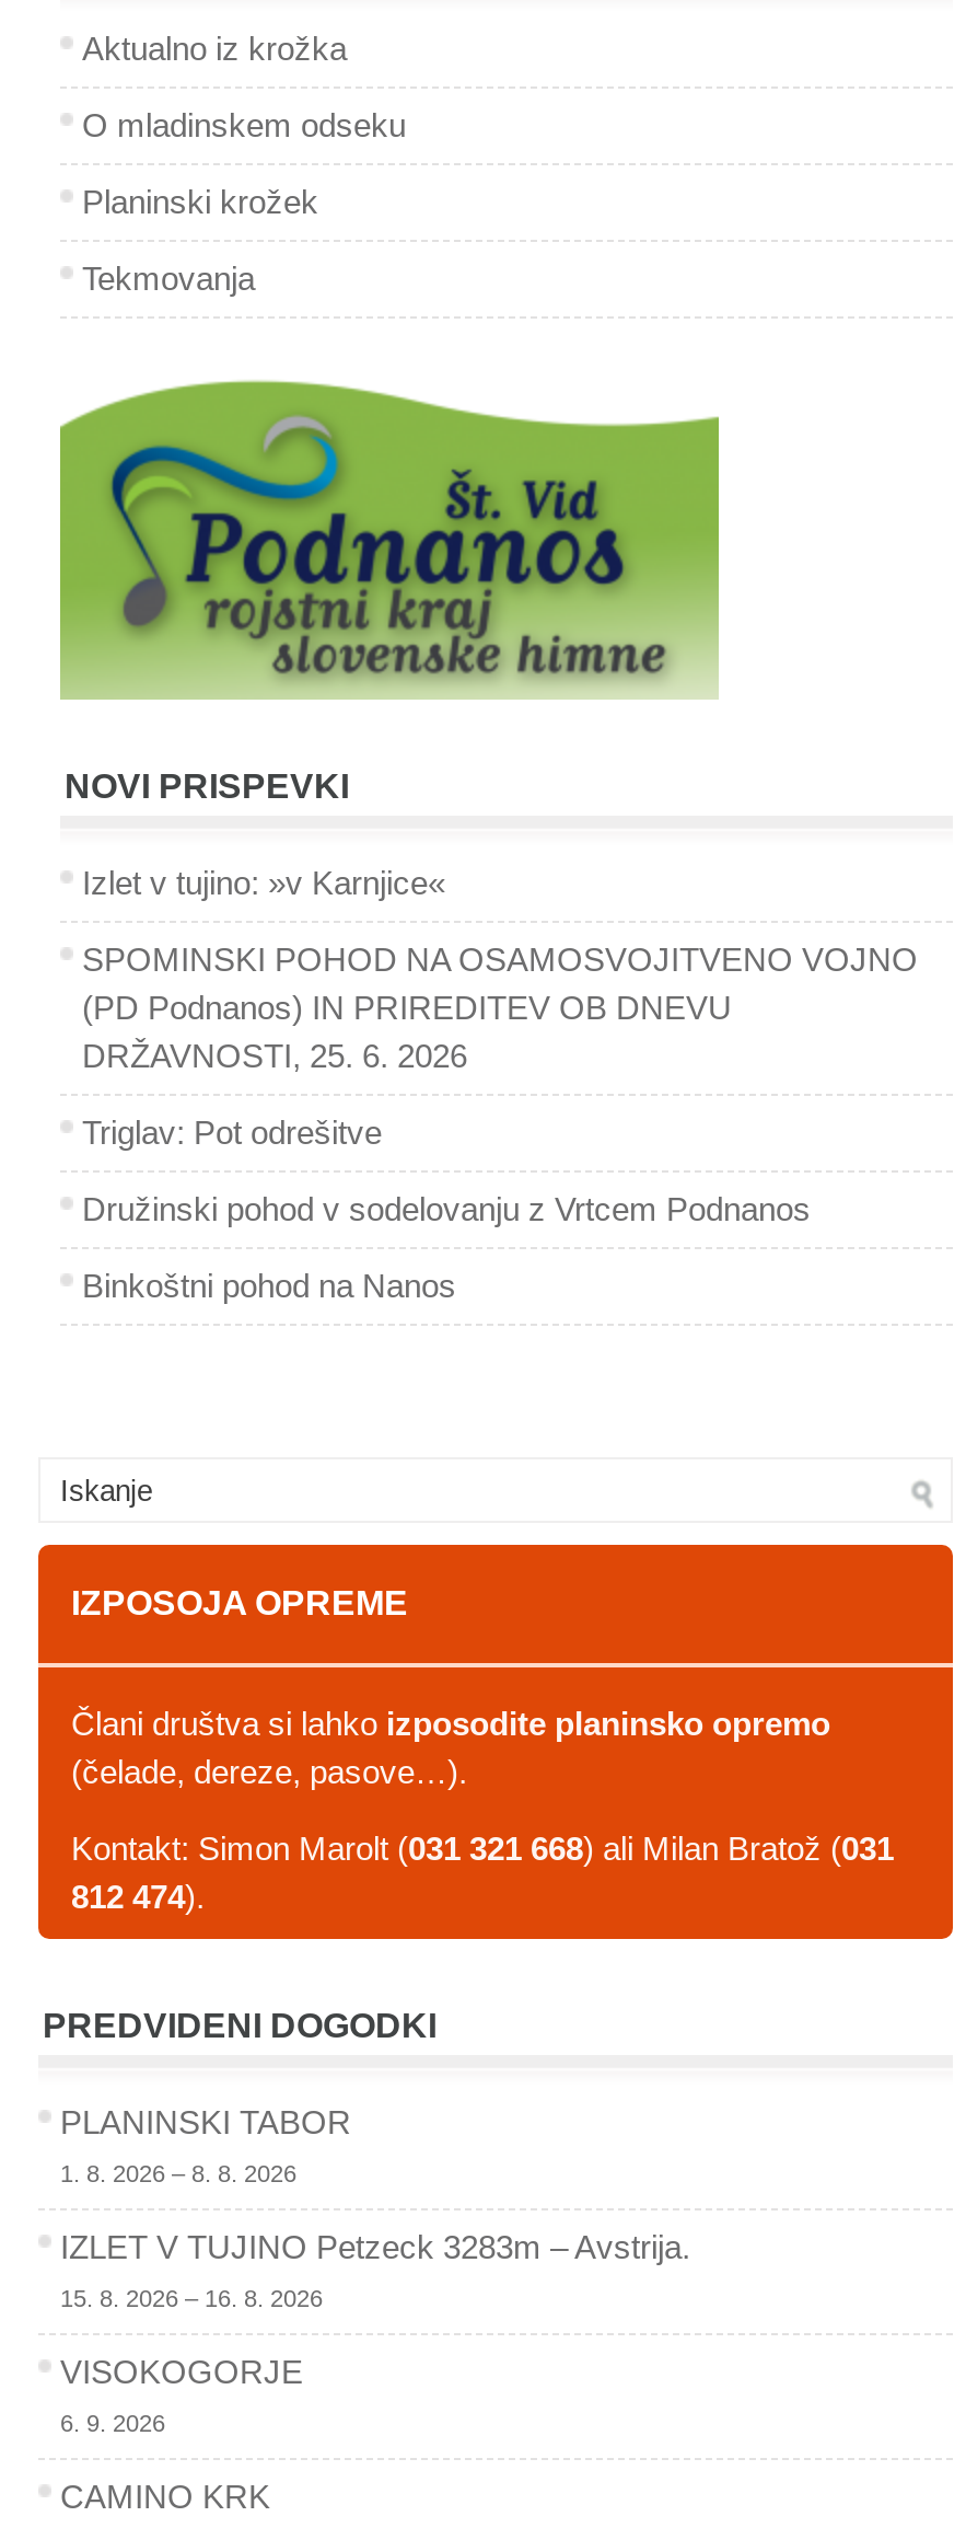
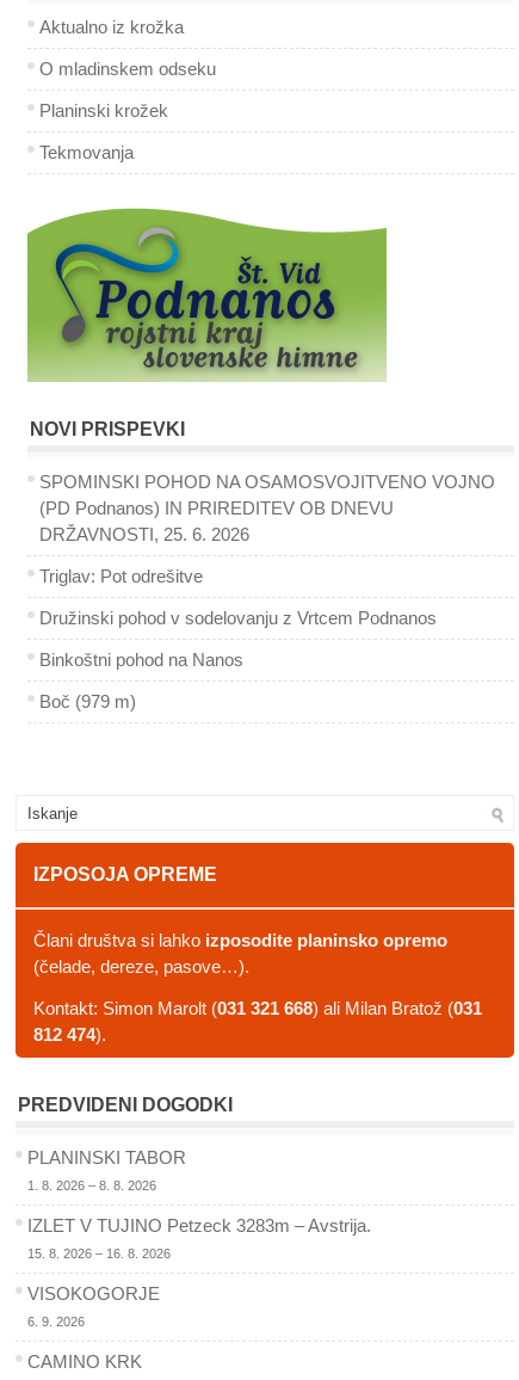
[82,864,445,902] Izlet v tujino: »v Karnjice« -> none
moved [82,941,918,1305] -> [39,472,495,670]: SPOMINSKI POHOD NA OSAMOSVOJITVENO VOJNO | (PD Podnanos) IN PRIREDITEV OB DNEVU | DRŽAVNOSTI, 25. 6. 2026 | Triglav: Pot odrešitve | Družinski pohod v sodelovanju z Vrtcem Podnanos | Binkoštni pohod na Nanos
none -> [39,692,136,712] Boč (979 m)

